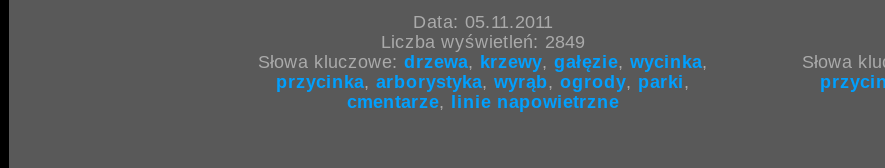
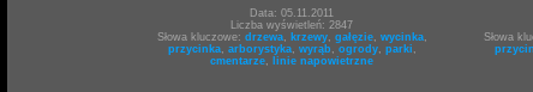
[381,31,585,51] Liczba wyświetleń: 2849 -> [230,19,353,31] Liczba wyświetleń: 2847

